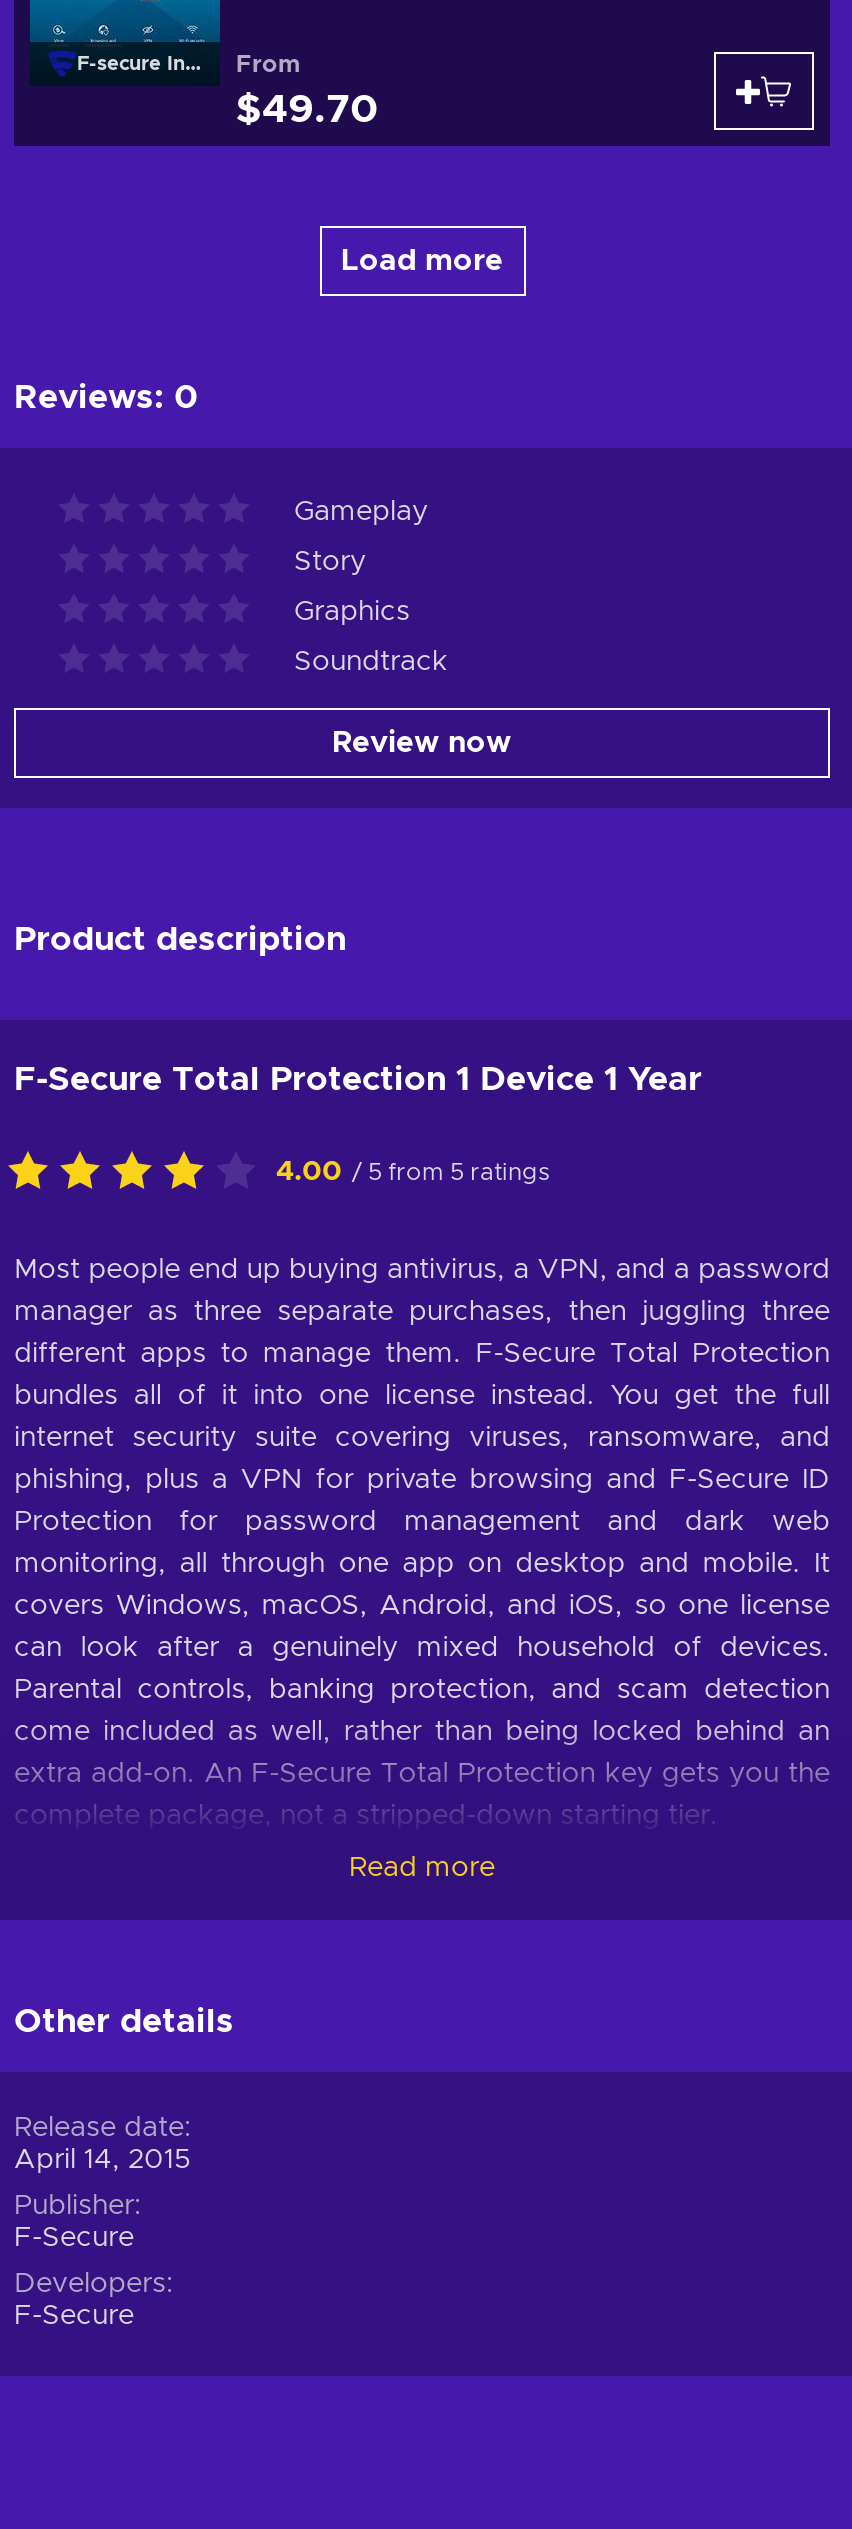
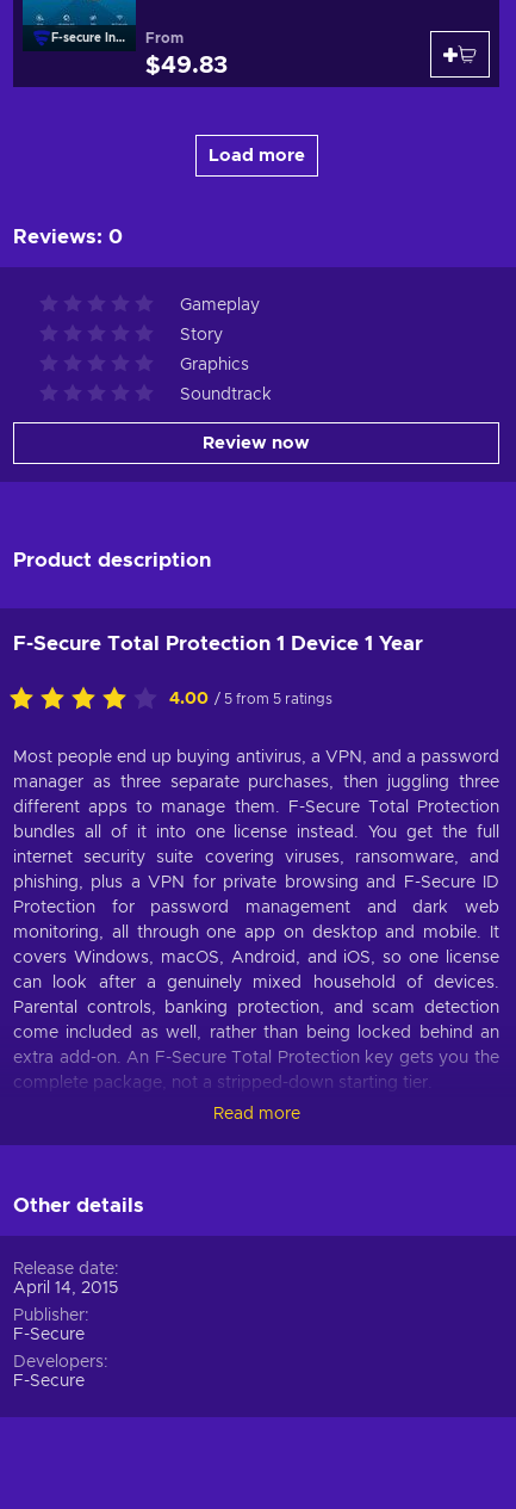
[236,89,378,129] $49.70 -> [145,53,228,77] $49.83

